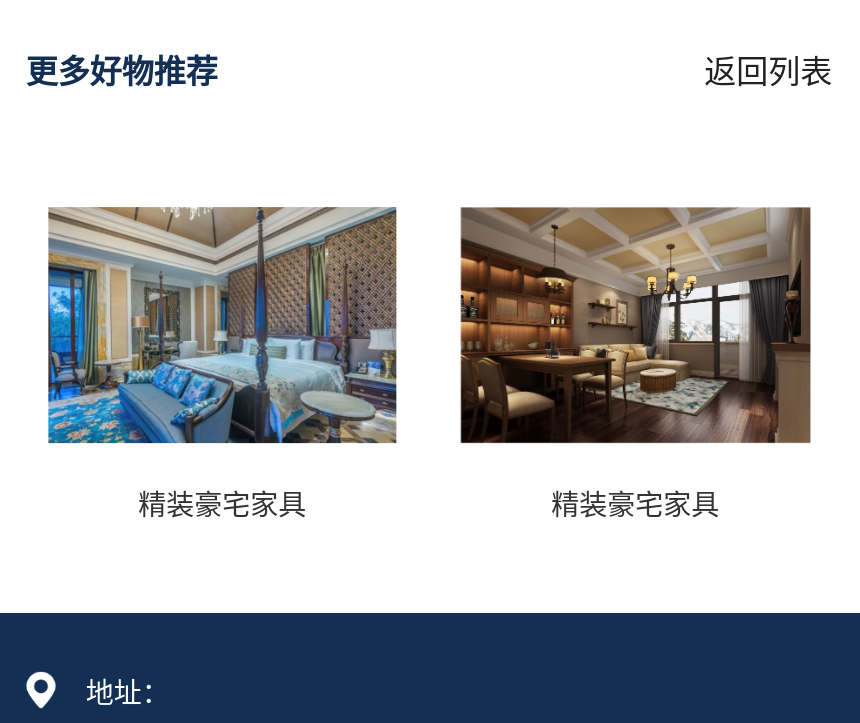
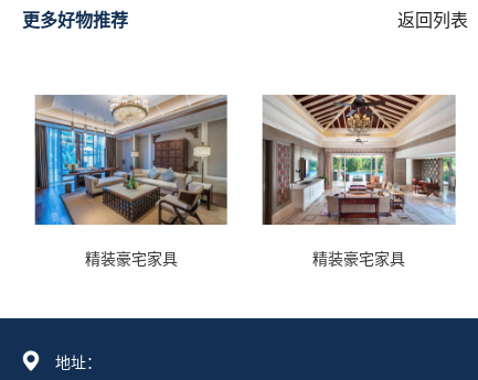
[47,207,397,445] [image] -> [34,95,227,226] [image]
[459,205,813,445] [image] -> [262,94,456,226] [image]

